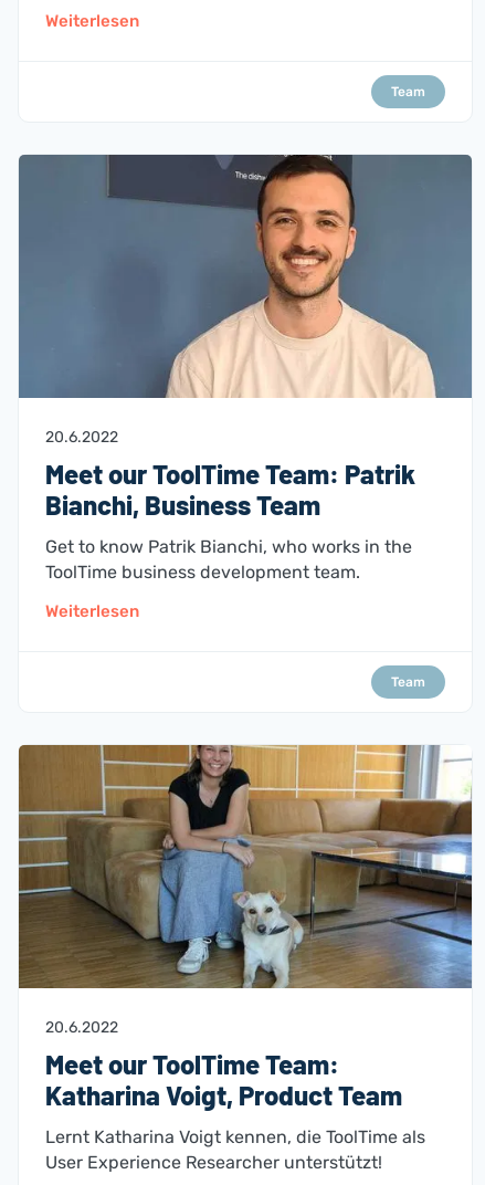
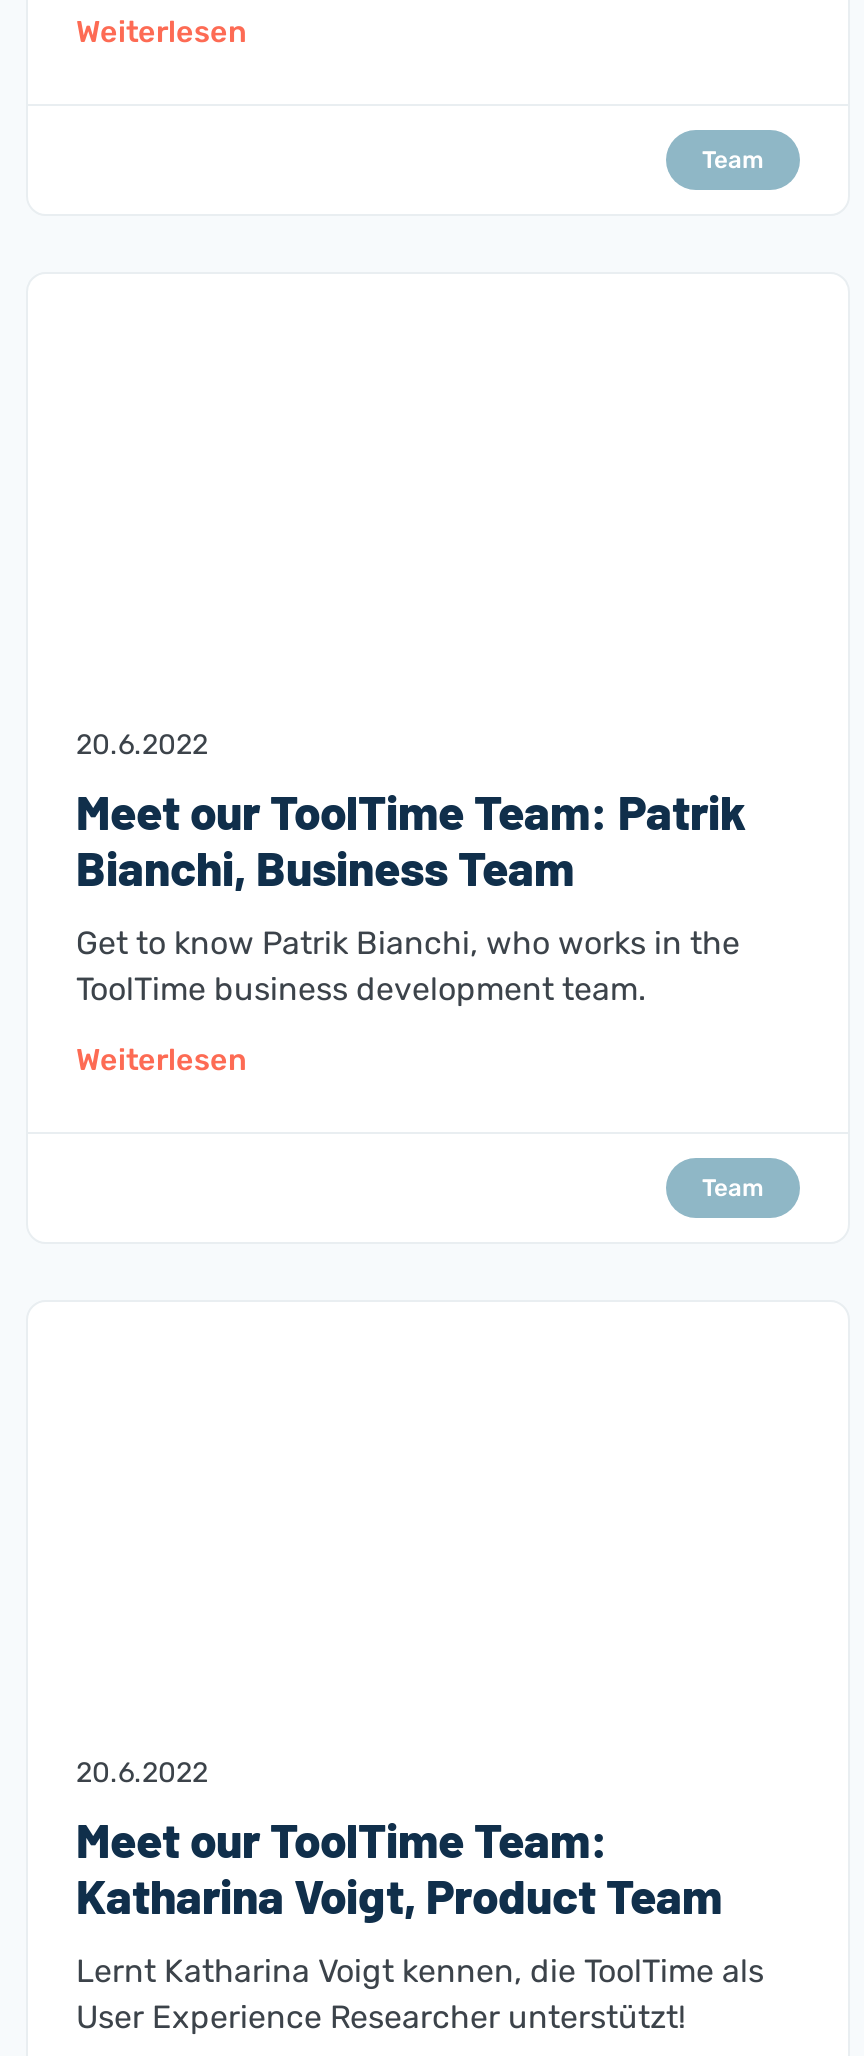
[18,154,473,399] [image] -> none
[18,744,473,989] [image] -> none

